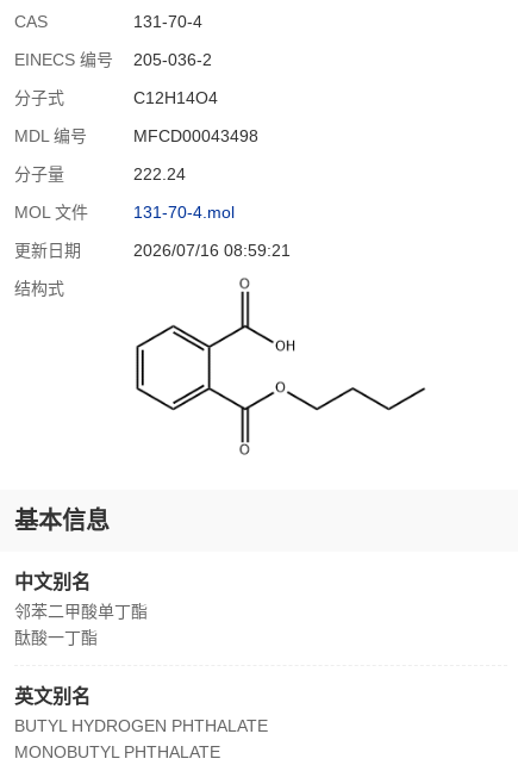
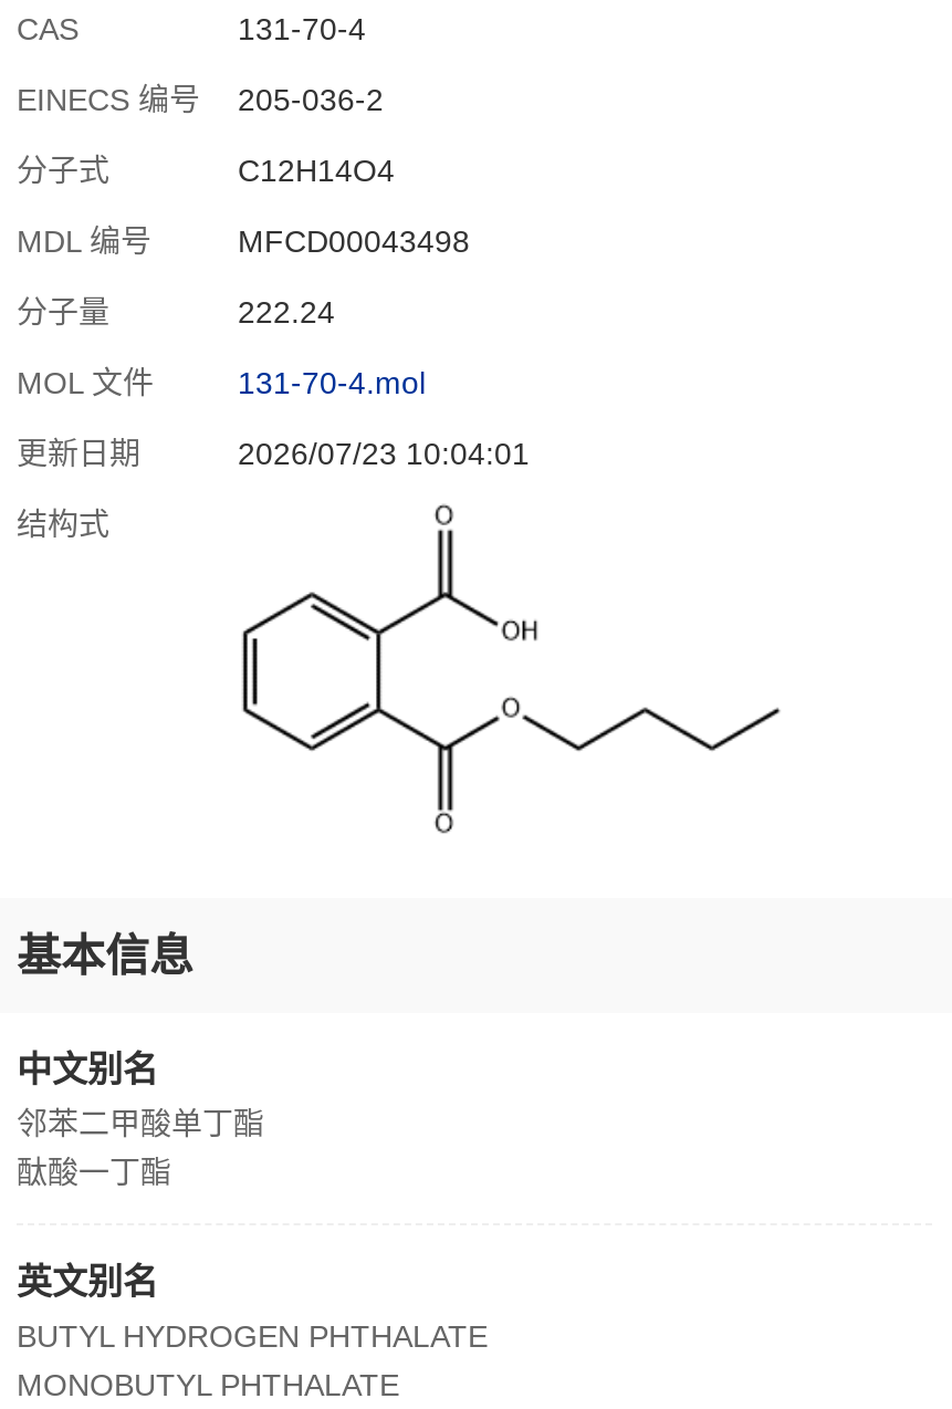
[133,241,291,260] 2026/07/16 08:59:21 -> [238,436,530,471] 2026/07/23 10:04:01

